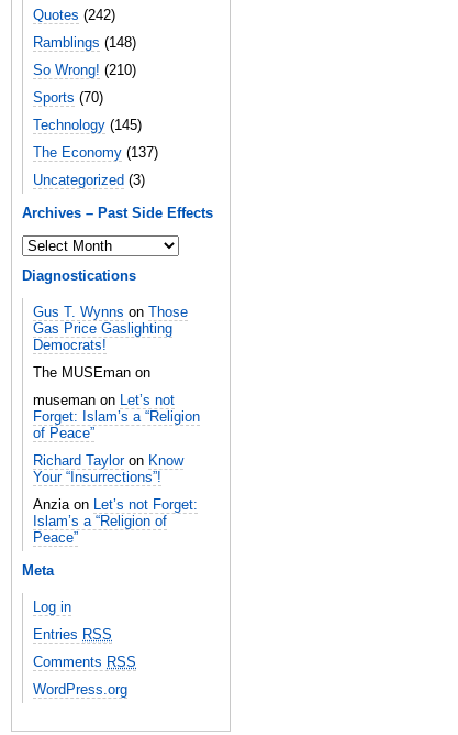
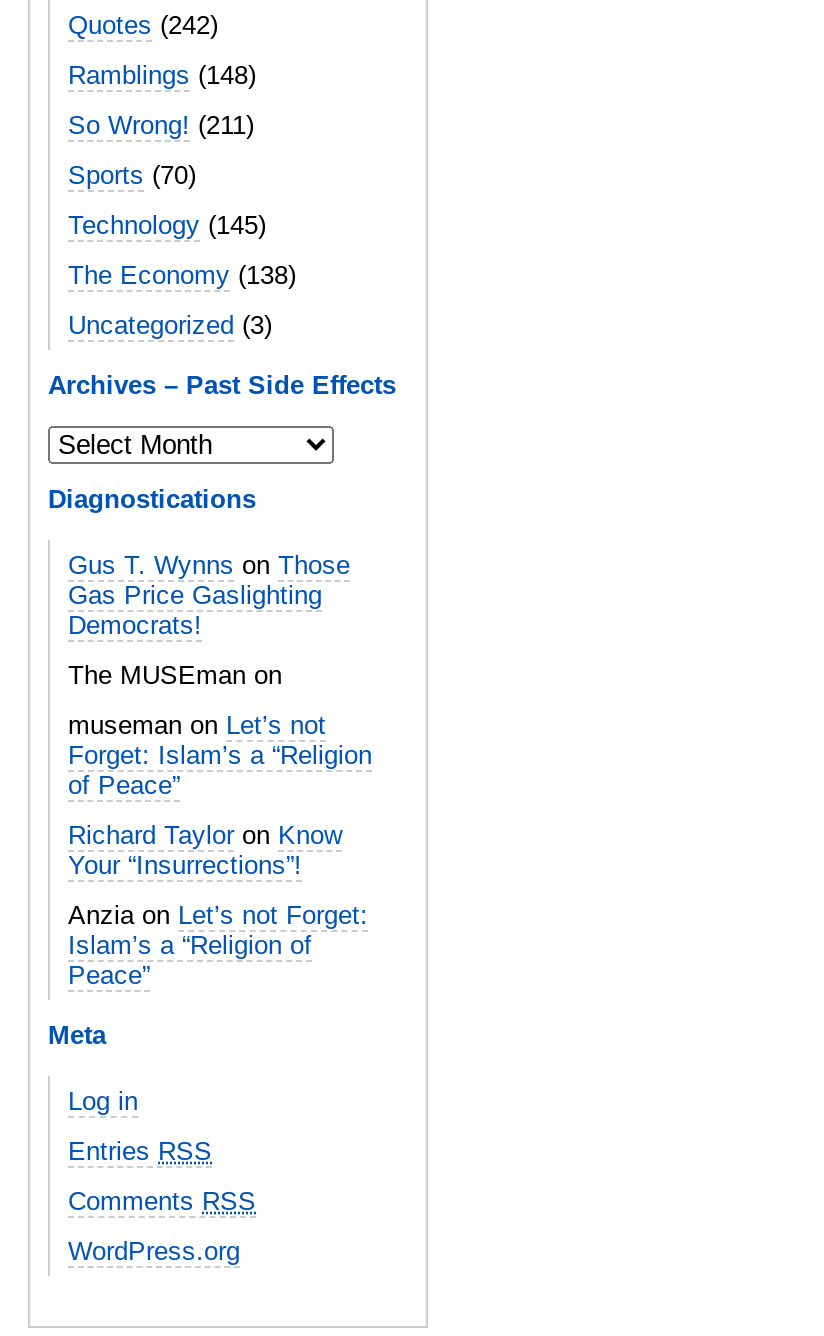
[33,62,136,78] So Wrong! (210) -> [68,110,254,140] So Wrong! (211)
[33,144,158,161] The Economy (137) -> [68,260,296,290] The Economy (138)

